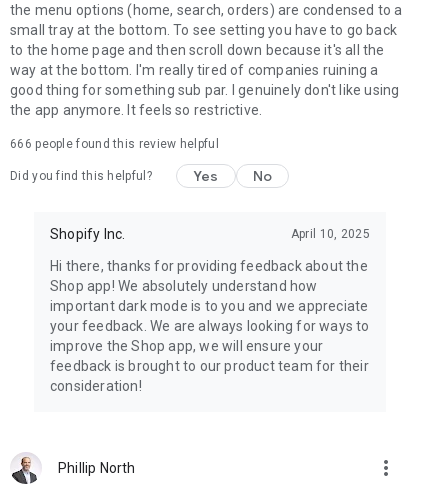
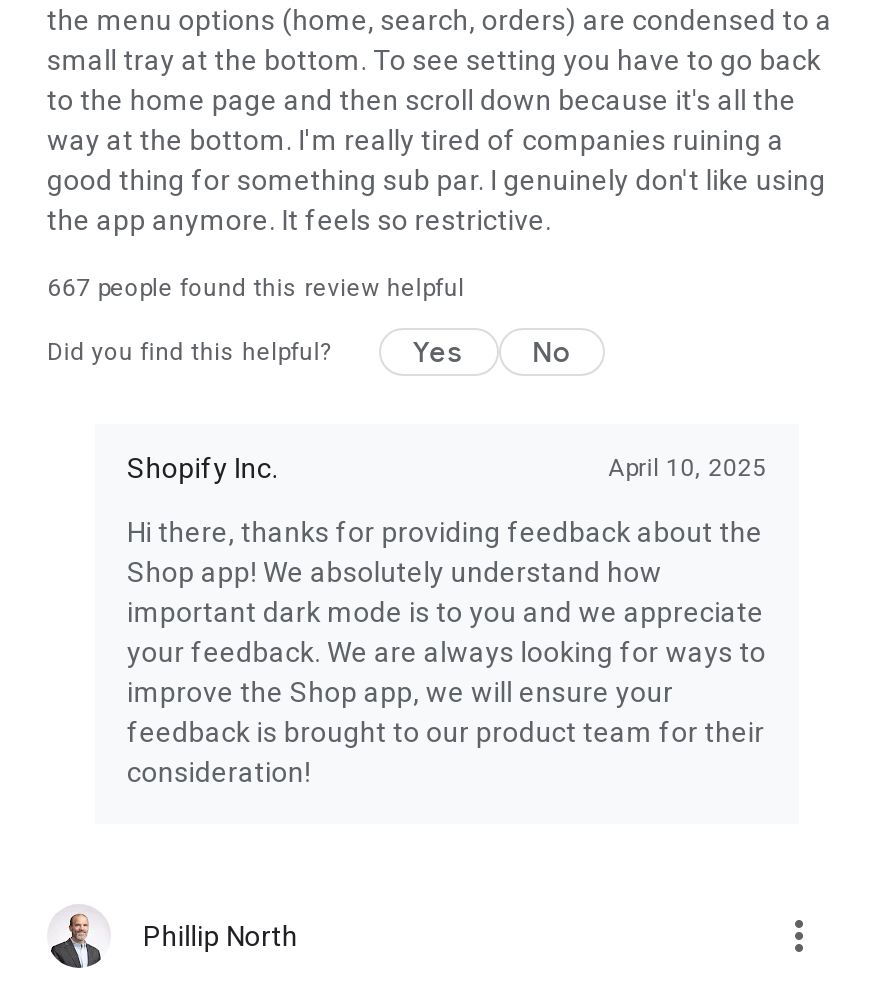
[10,137,219,151] 666 people found this review helpful -> [47,274,465,302] 667 people found this review helpful

